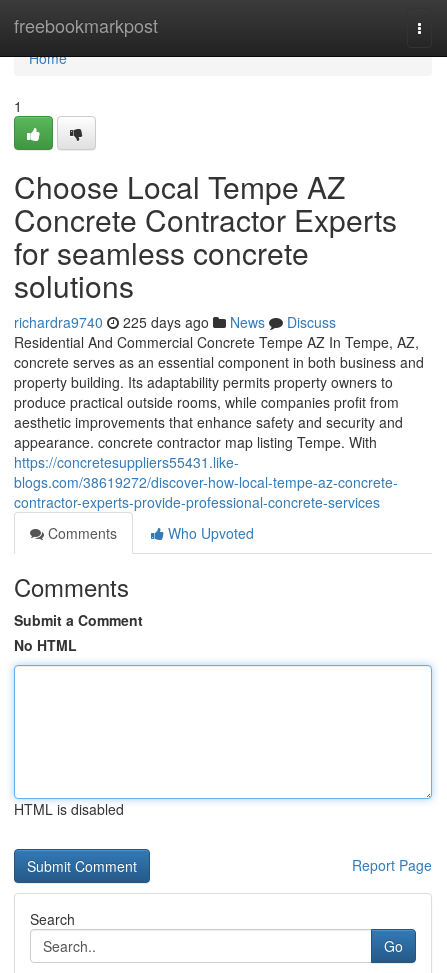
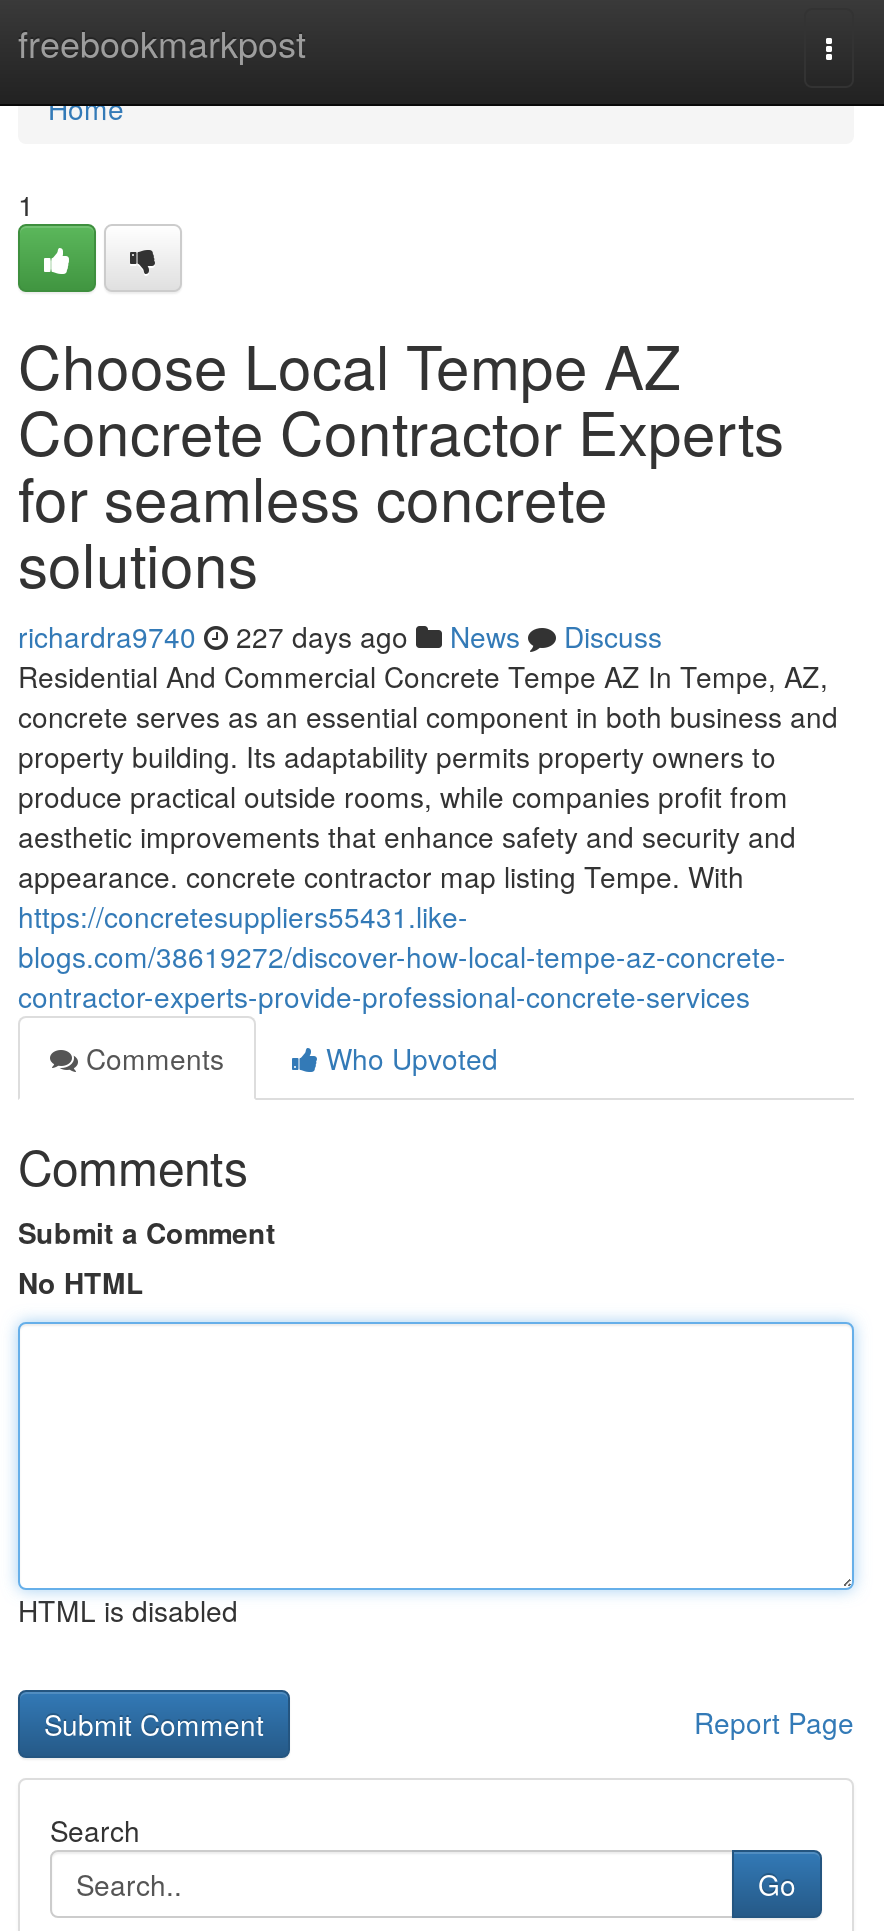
[14,312,336,332] richardra9740 225 days ago News Discuss -> [18,616,662,656] richardra9740 227 days ago News Discuss

